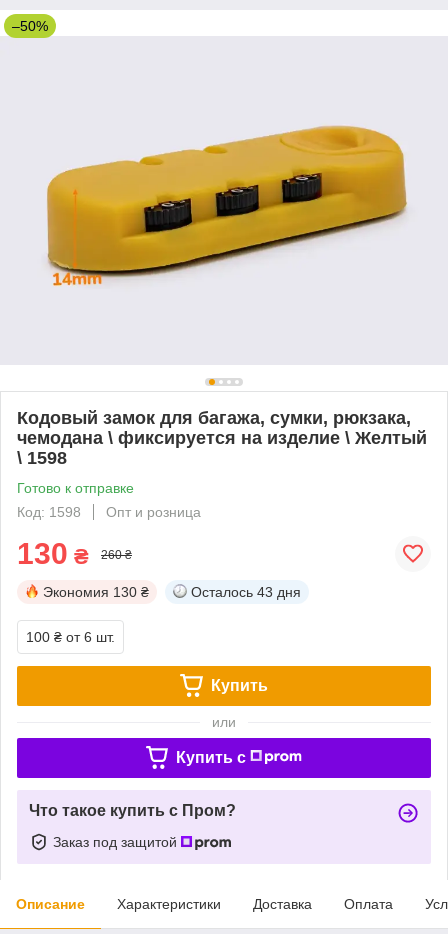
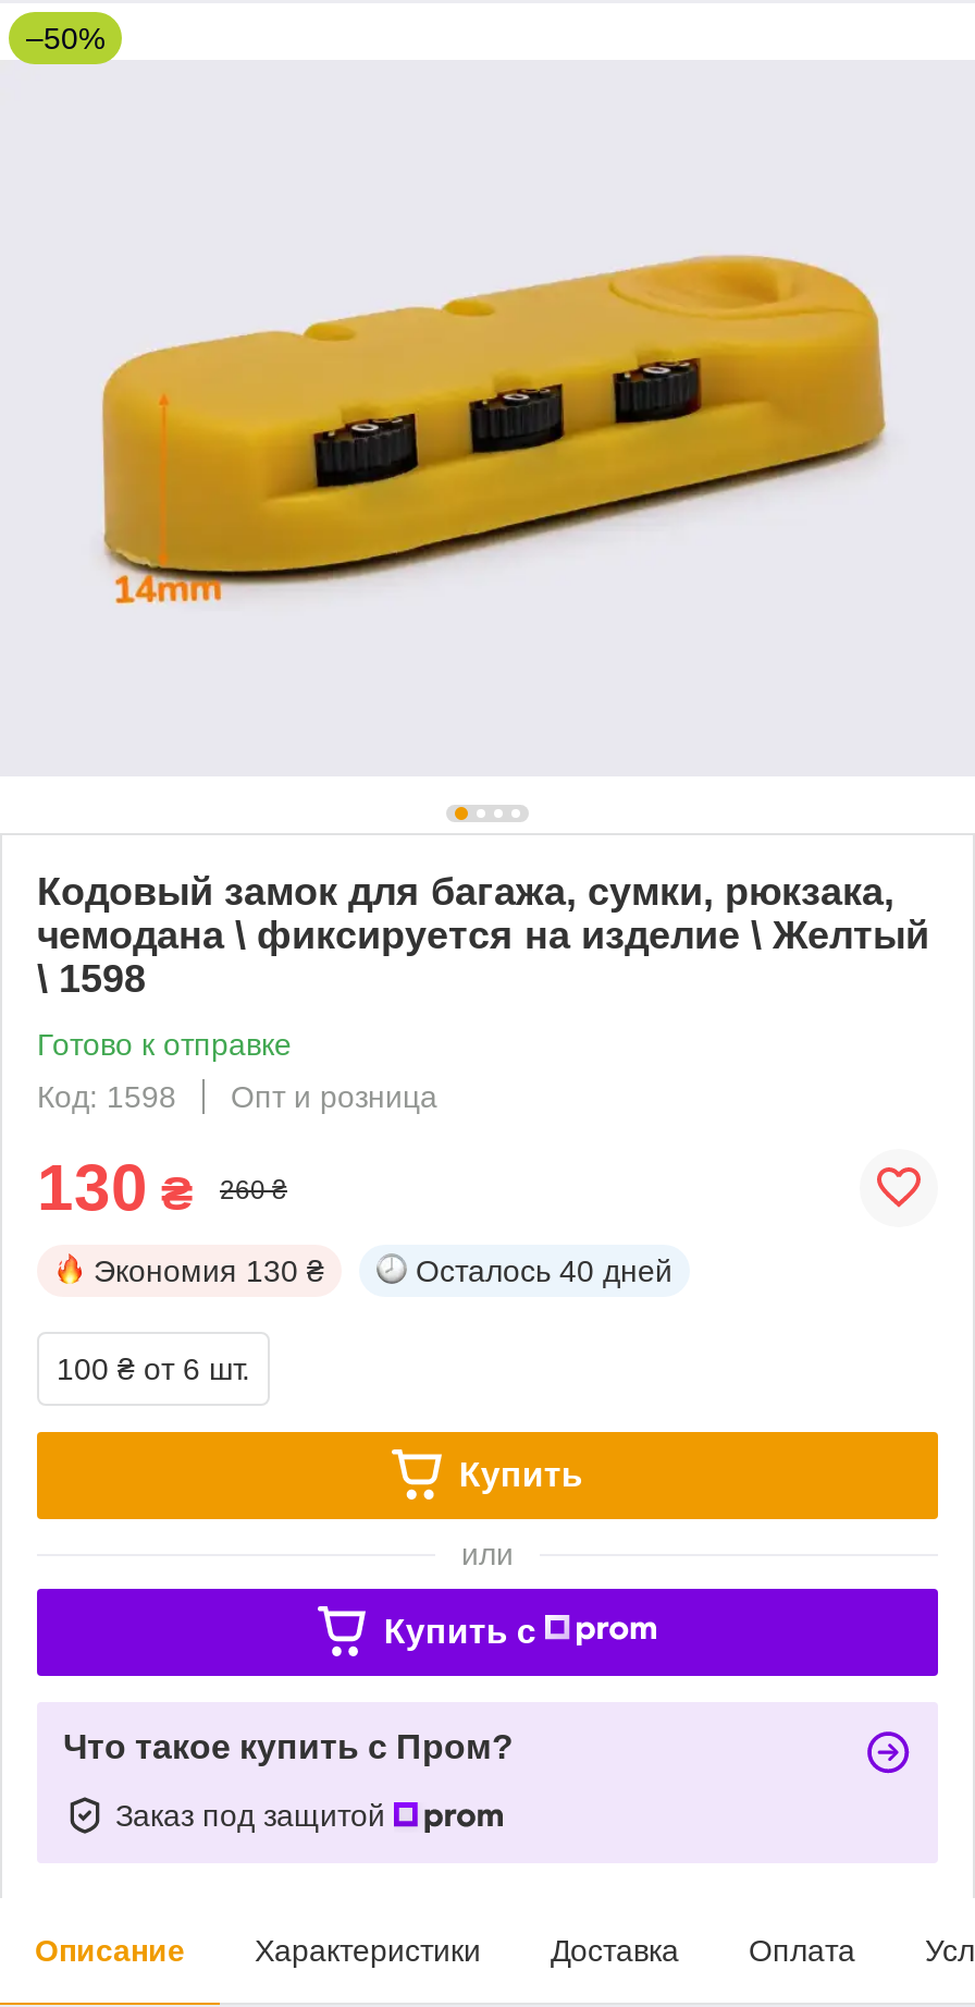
[191,584,301,600] Осталось 43 дня -> [416,1253,672,1288] Осталось 40 дней

